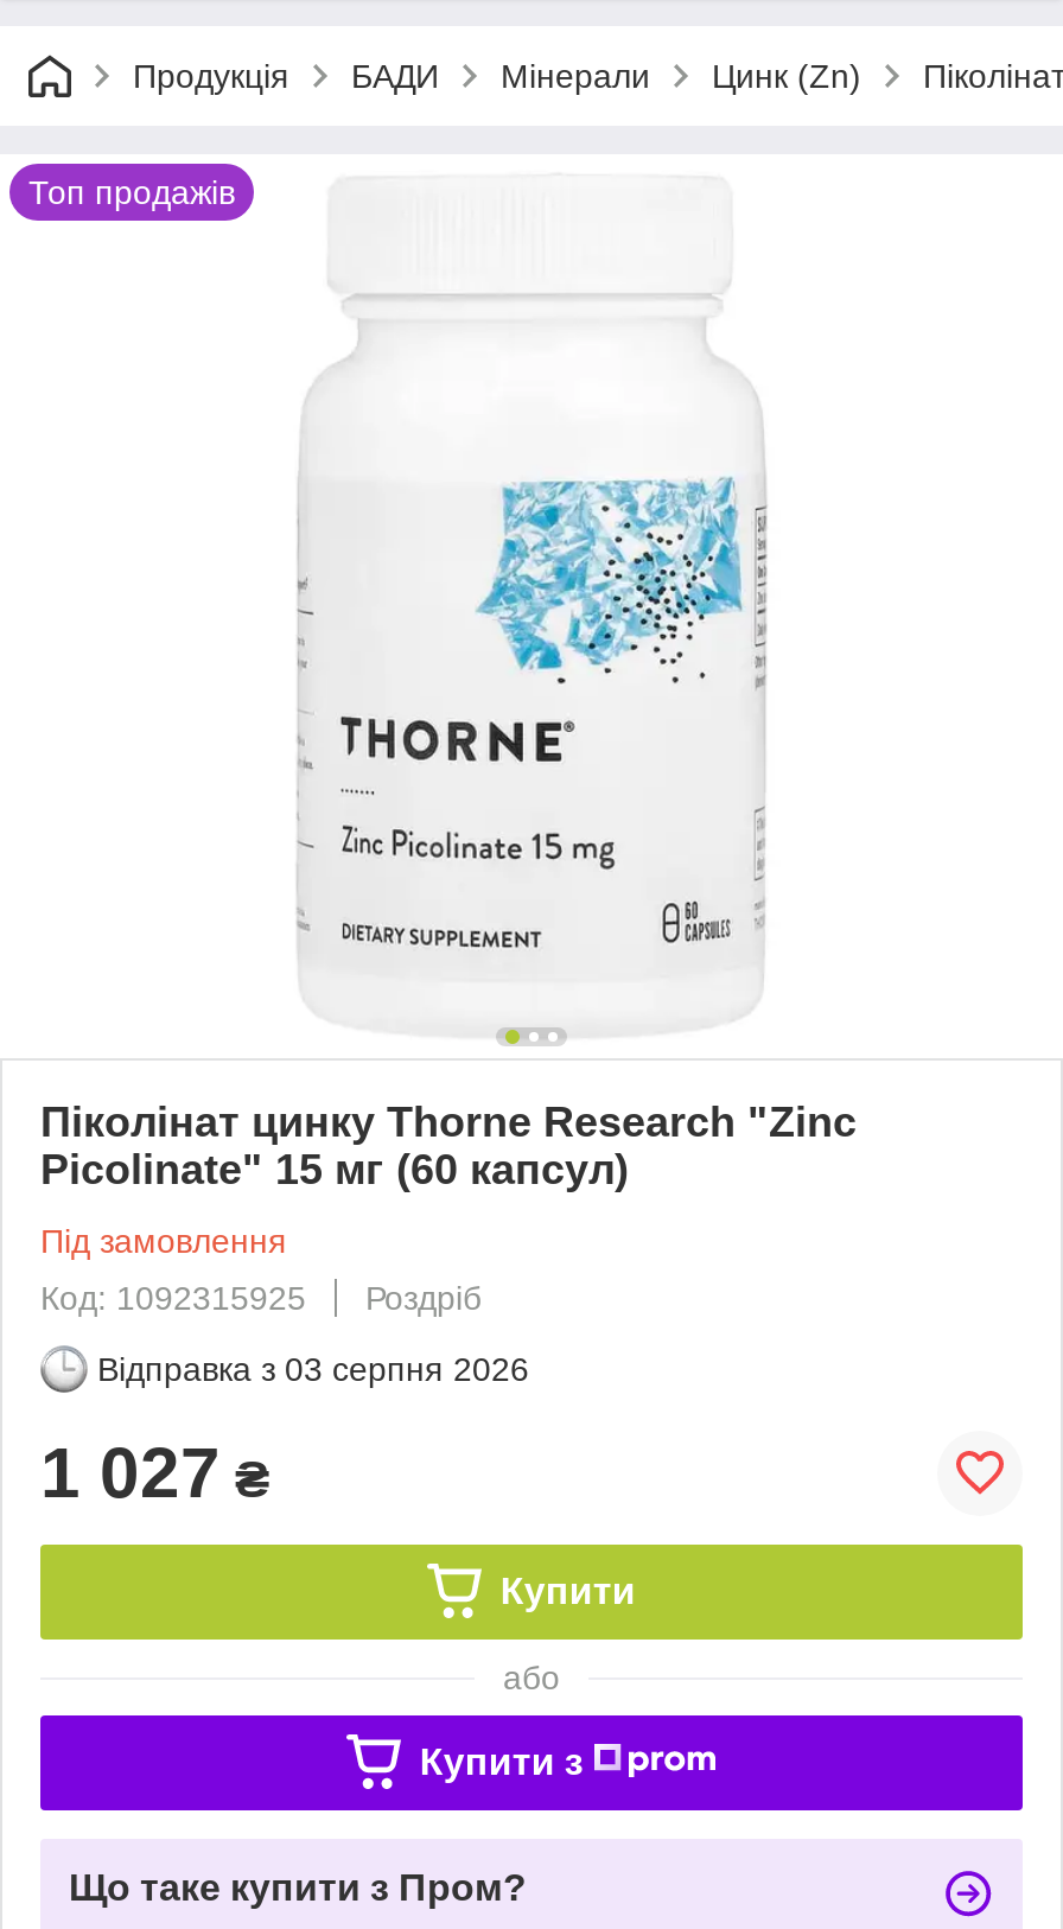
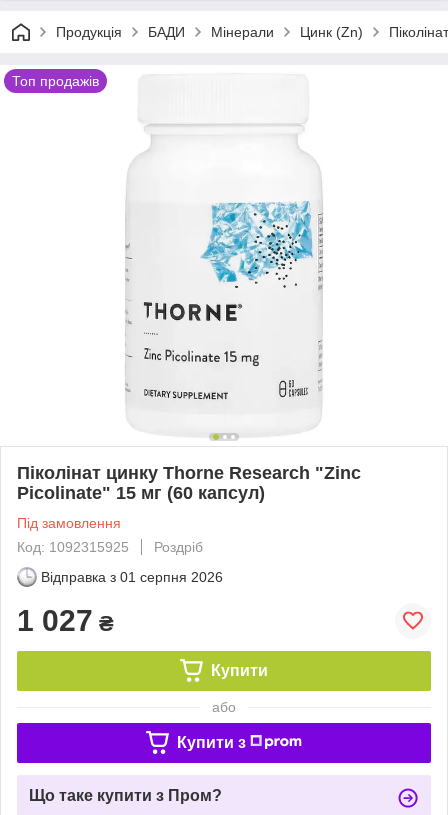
[97,1350,529,1388] Відправка з 03 серпня 2026 -> [41,569,223,585] Відправка з 01 серпня 2026

